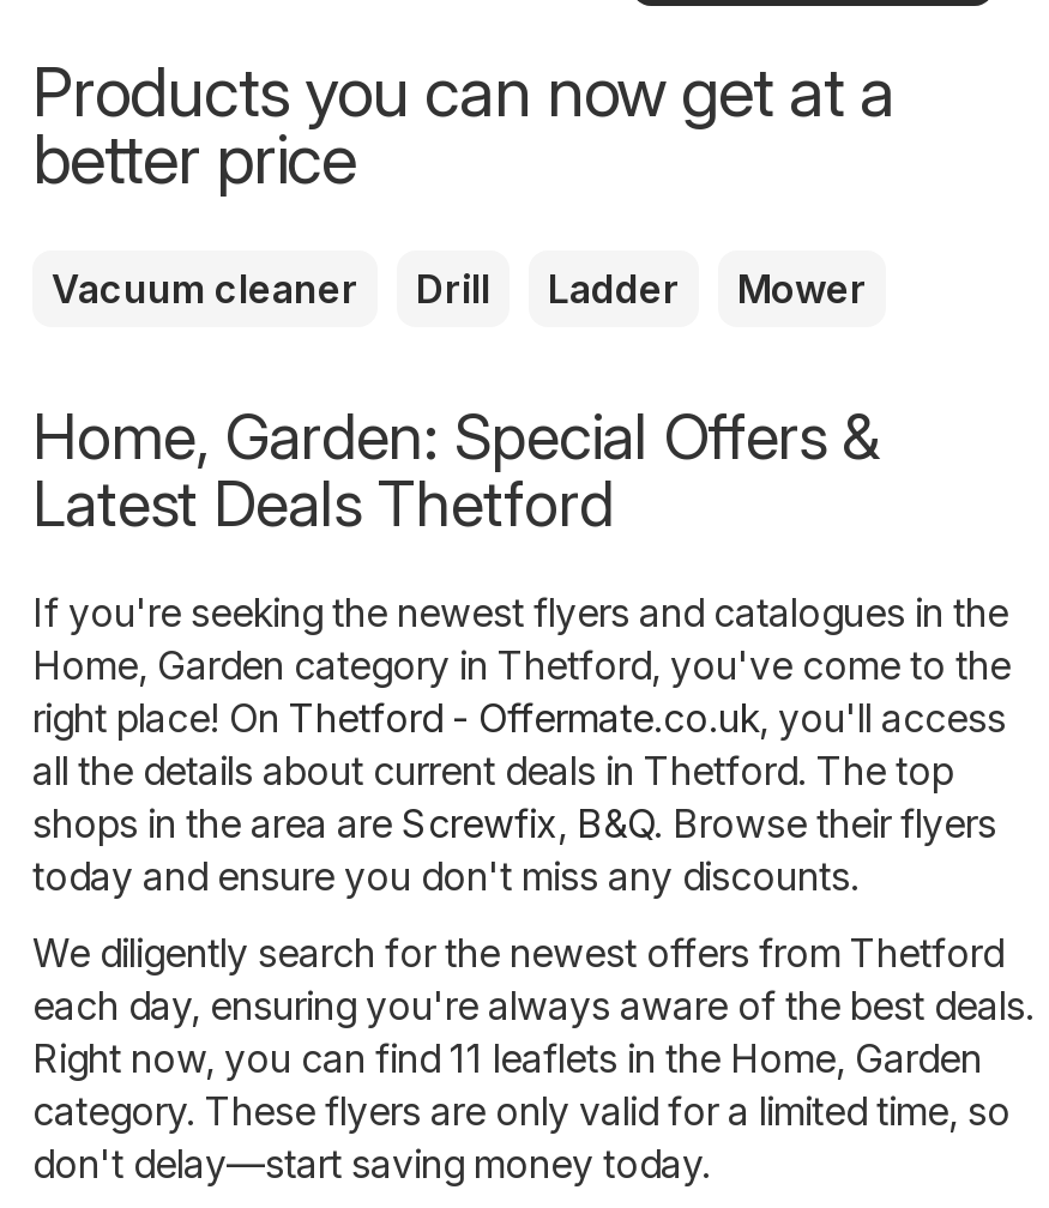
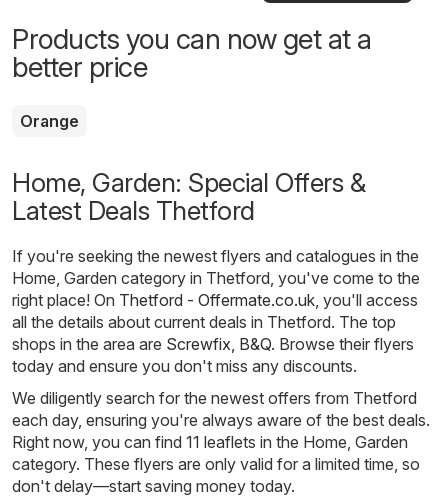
[52,266,867,314] Vacuum cleaner | Drill | Ladder | Mower -> [20,111,79,131] Orange

